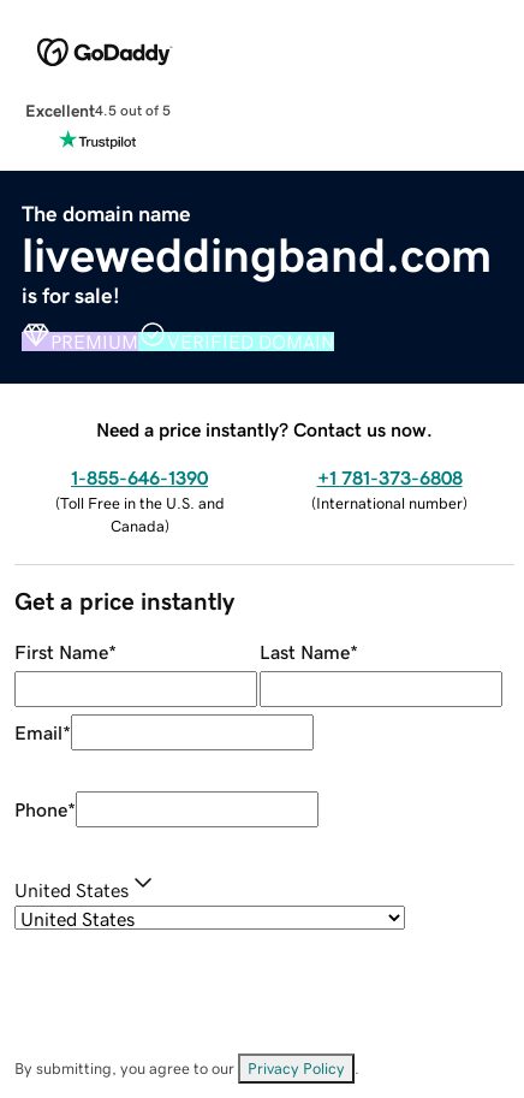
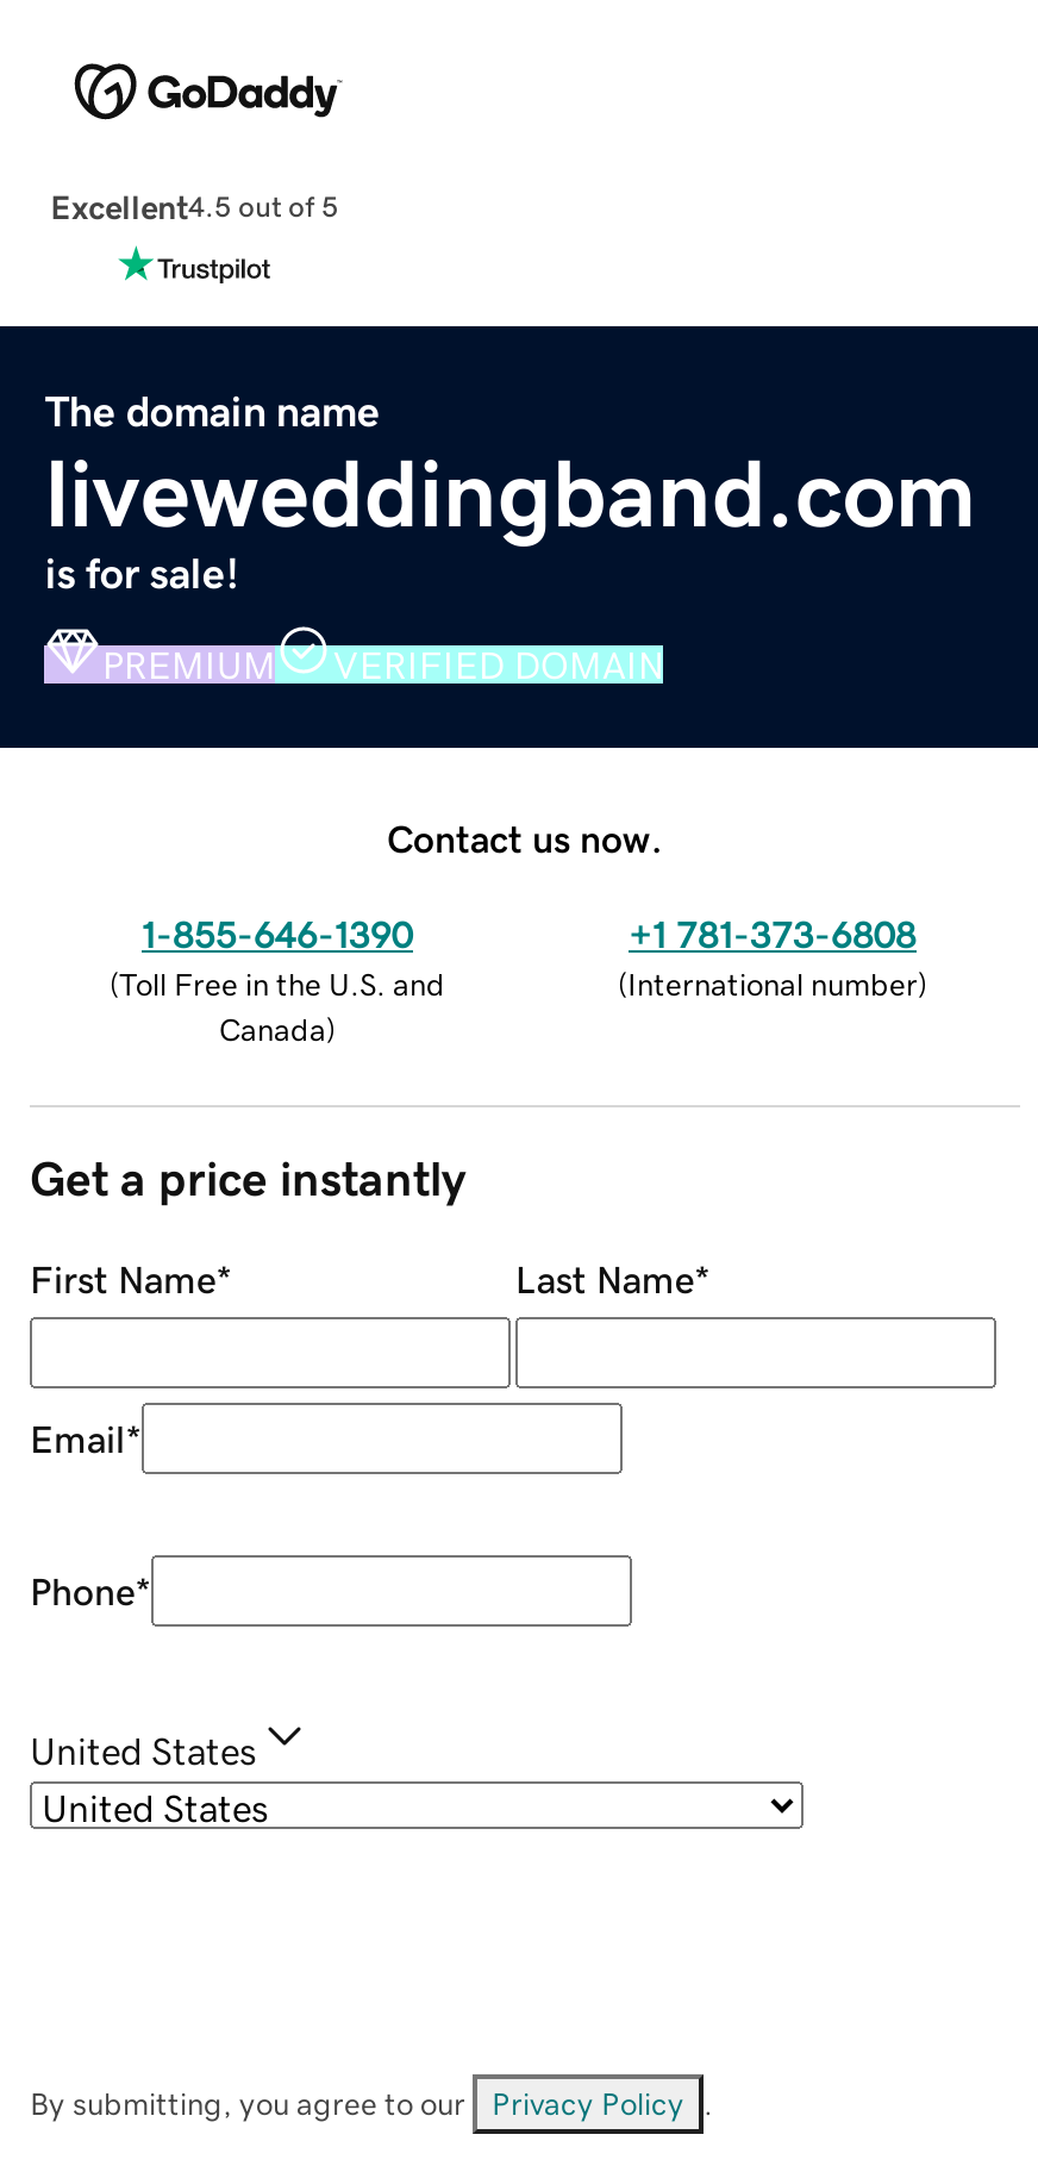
[96,419,433,438] Need a price instantly? Contact us now. -> [387,818,663,856] Contact us now.

